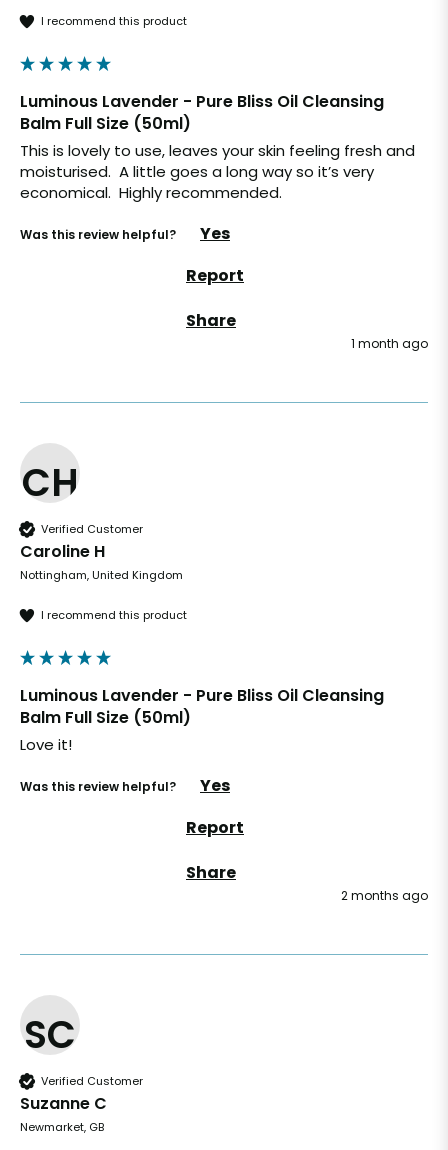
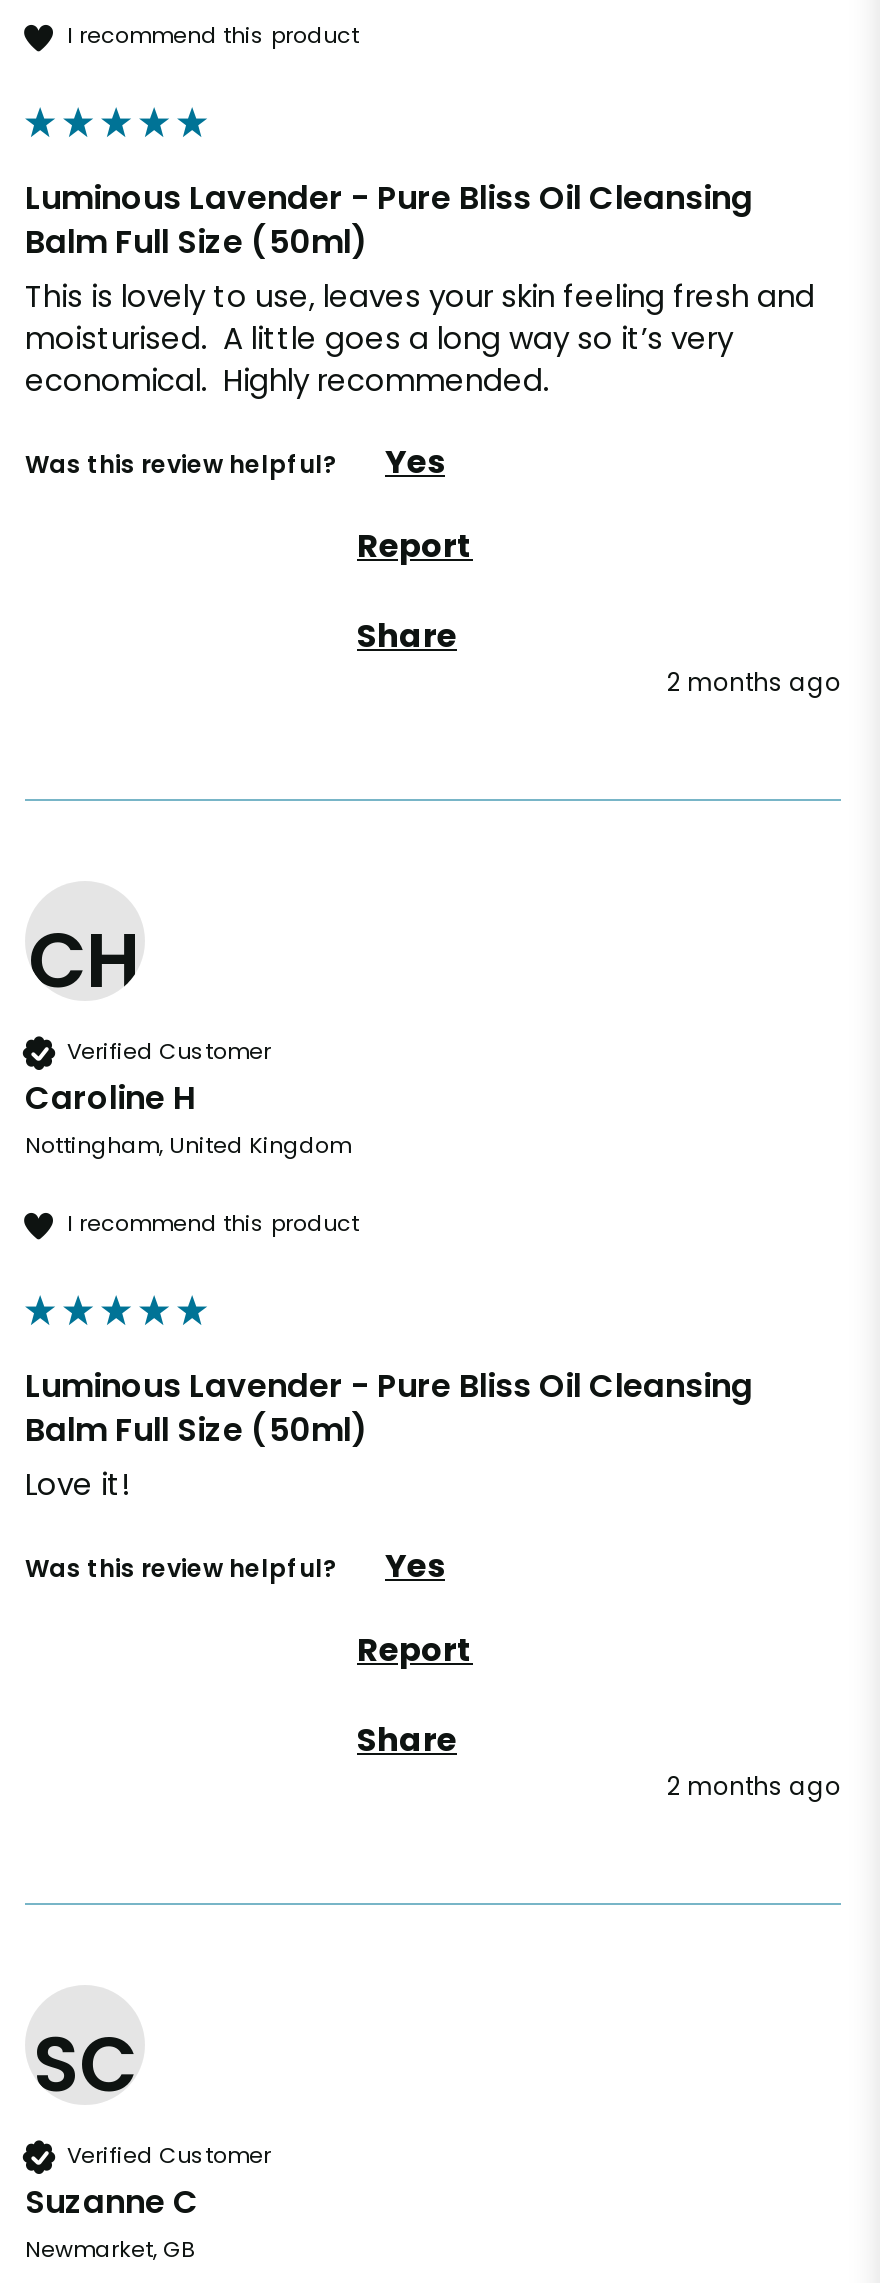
[351,335,428,352] 1 month ago -> [667,664,841,698] 2 months ago

